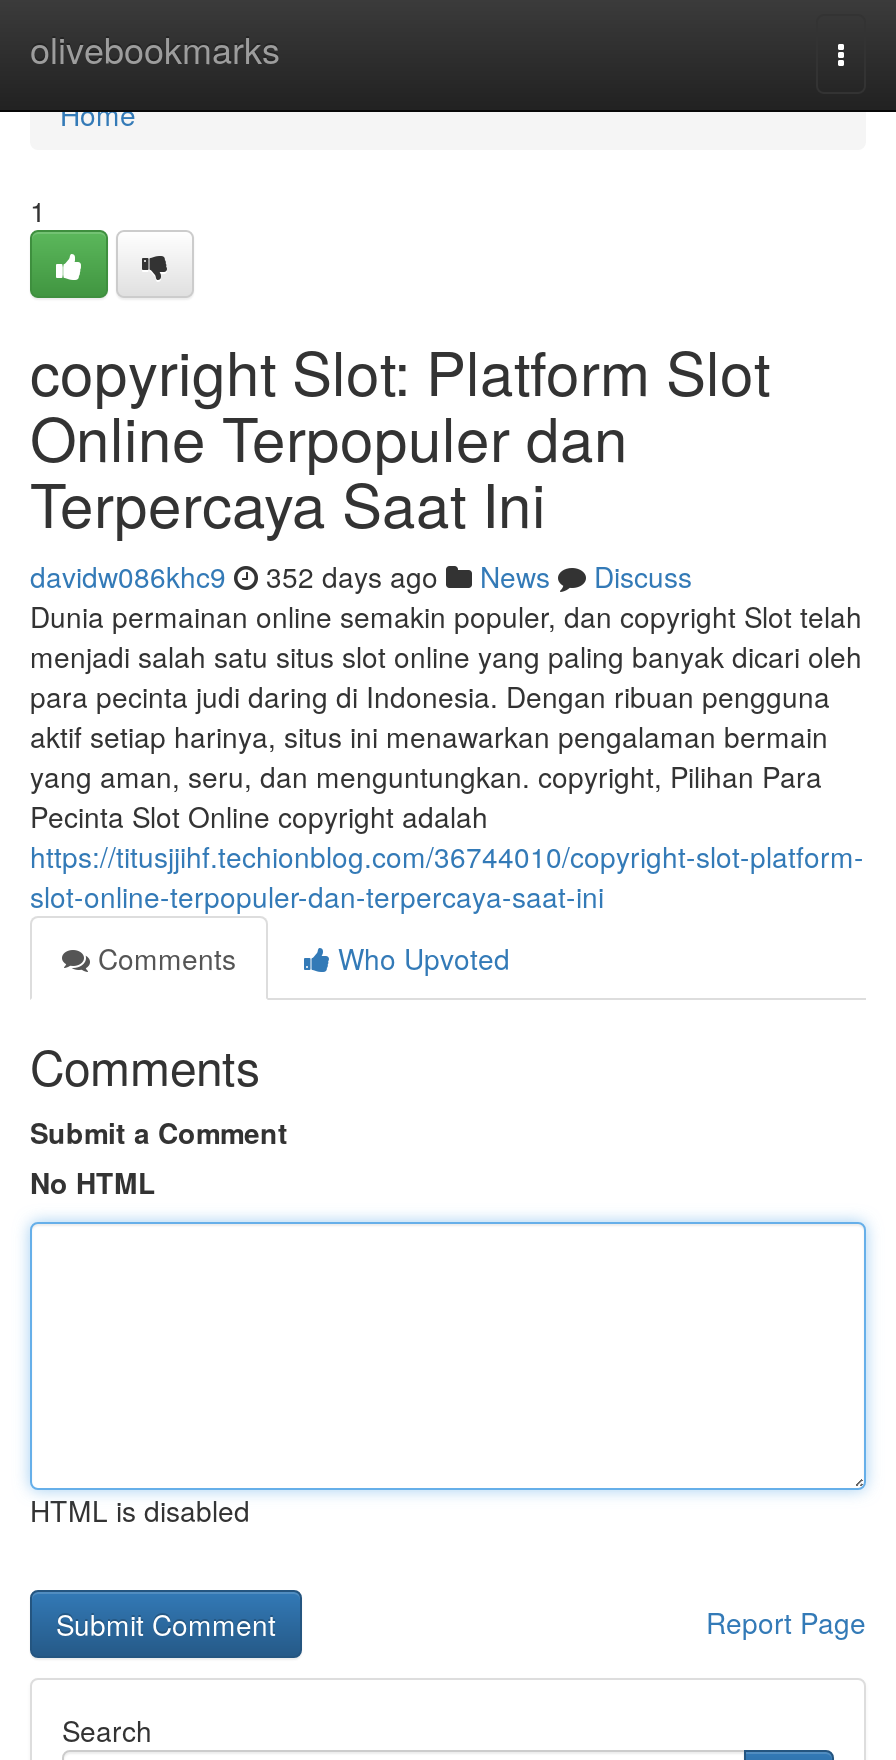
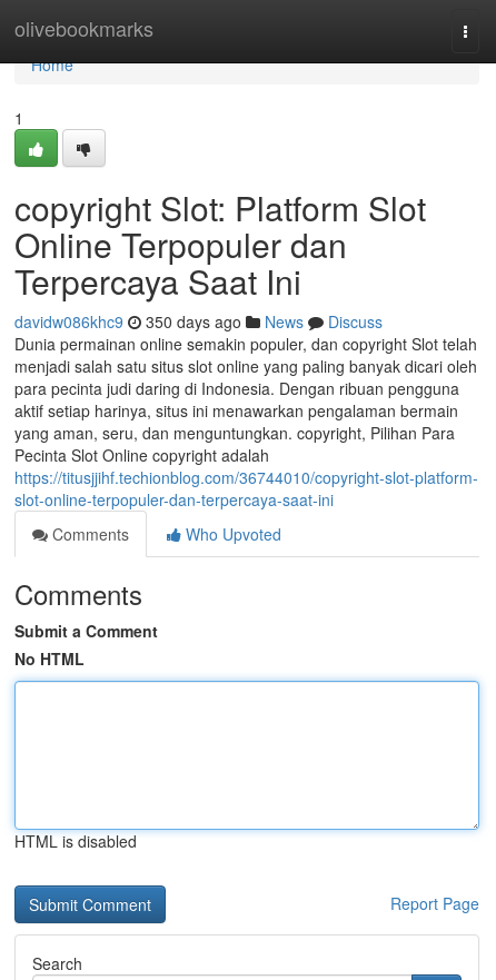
[30,556,692,596] davidw086khc9 352 days ago News Discuss -> [14,310,383,333] davidw086khc9 350 days ago News Discuss

